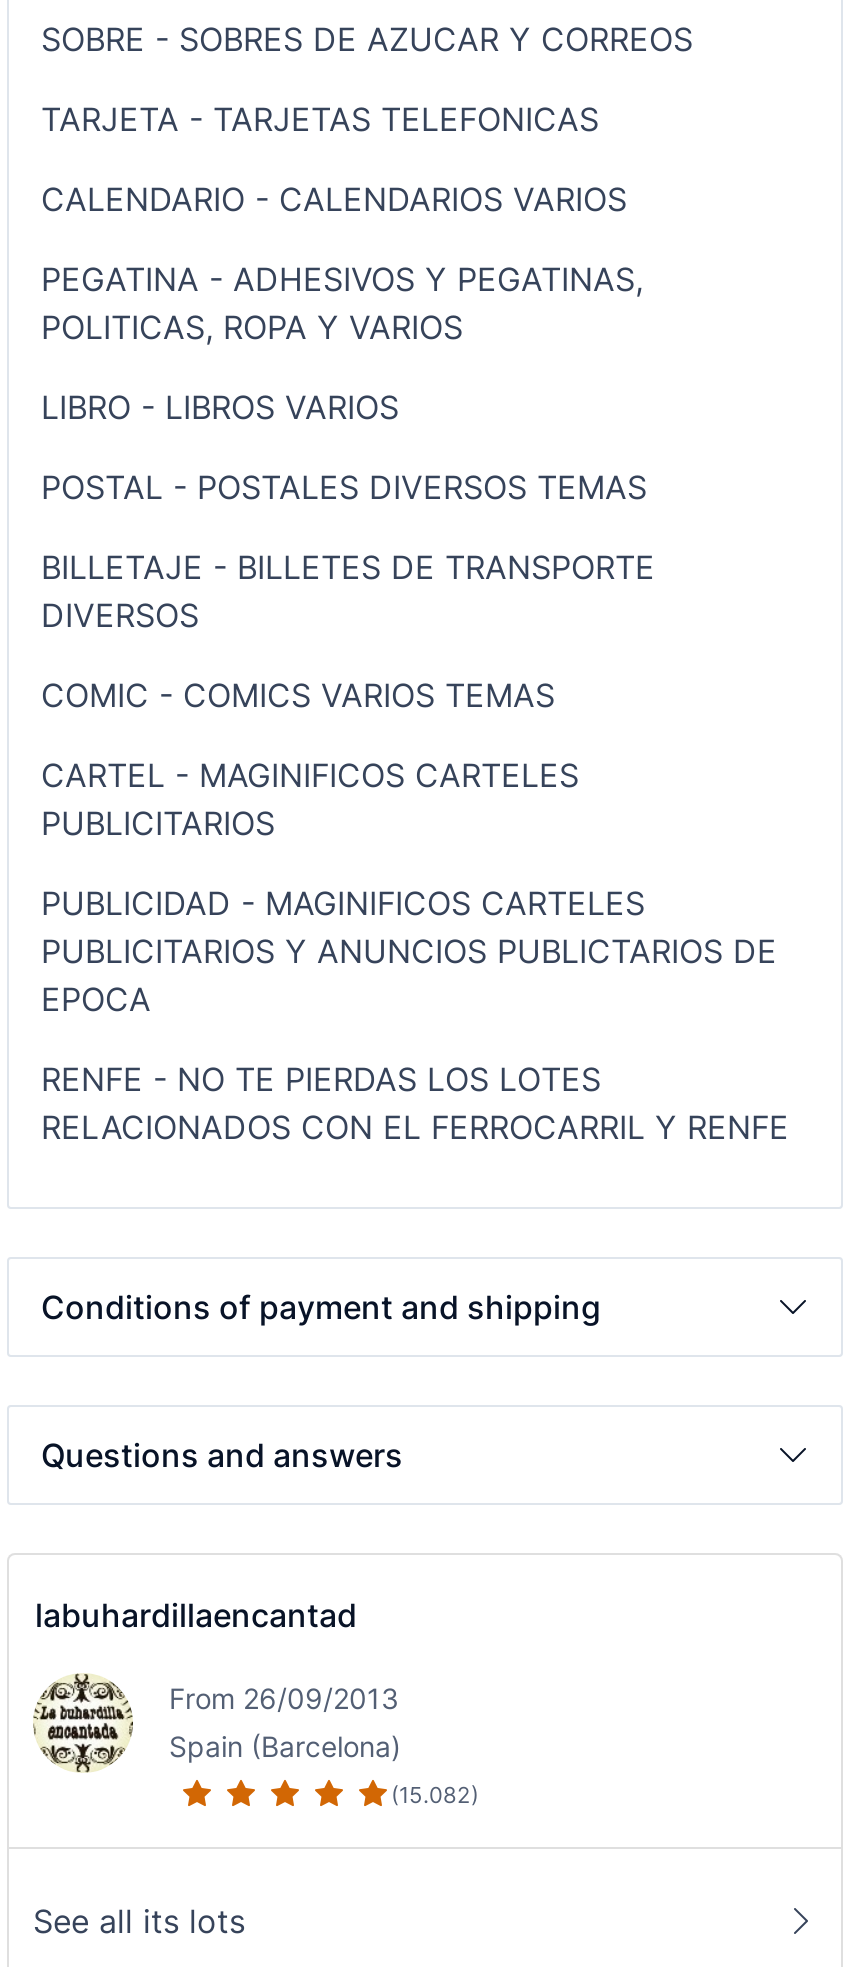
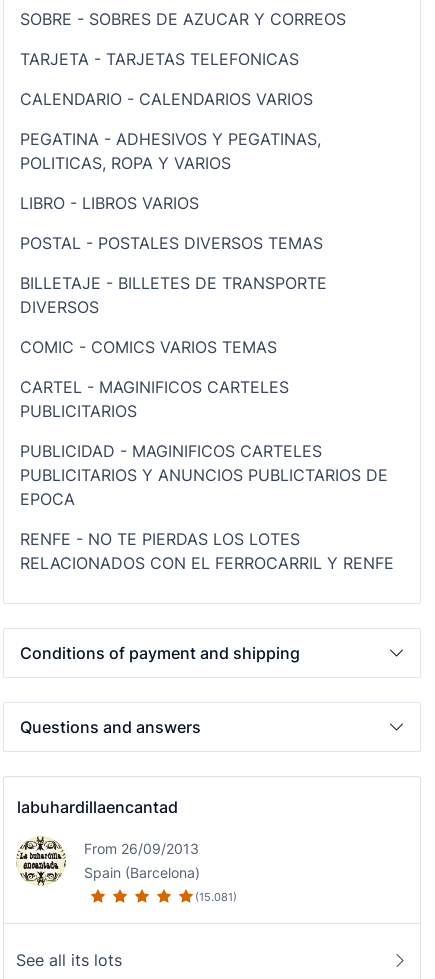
[391,1781,479,1809] (15.082) -> [195,890,237,904] (15.081)

